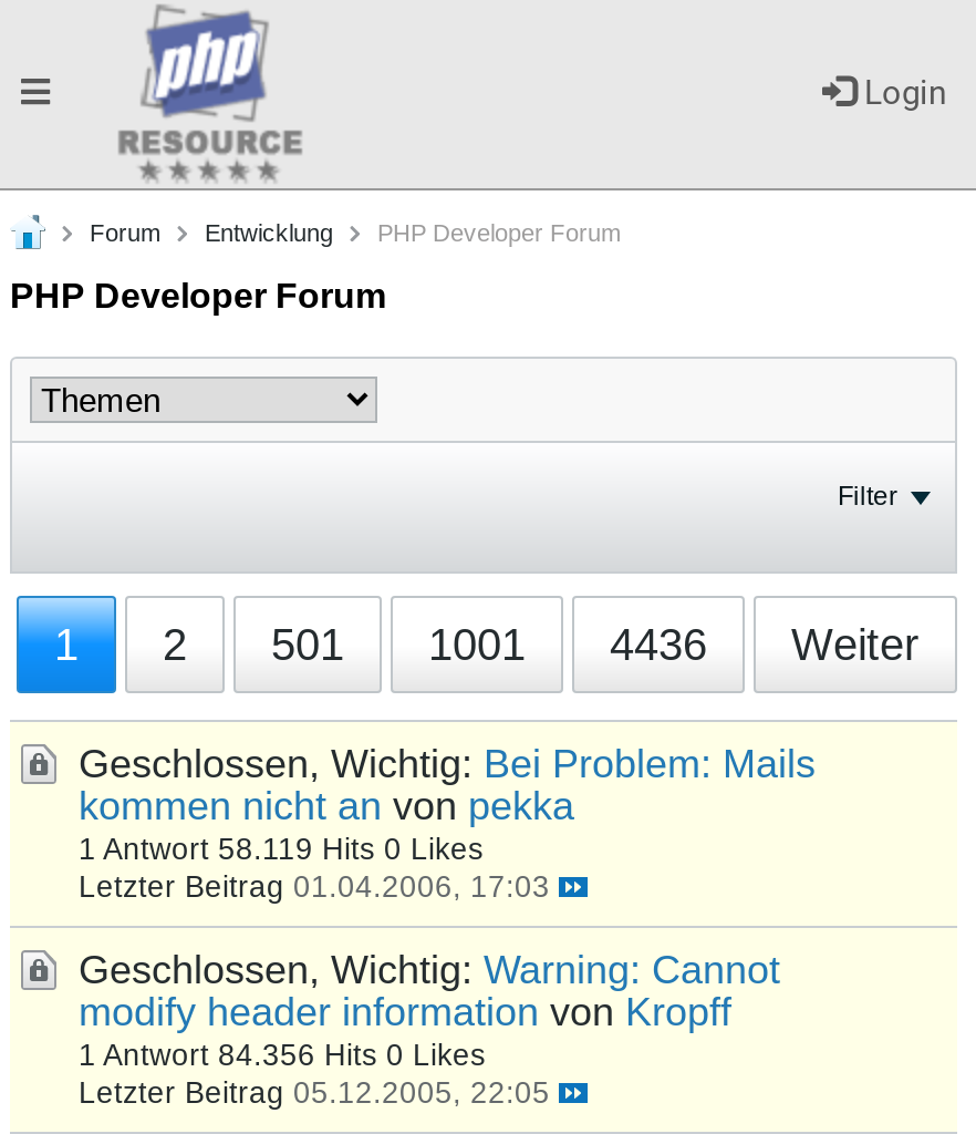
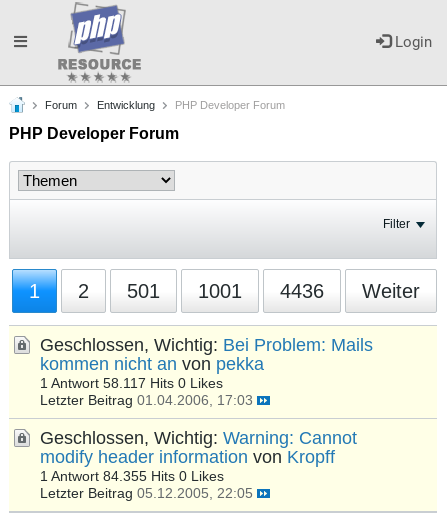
[79,833,484,866] 1 Antwort 58.119 Hits 0 Likes -> [40,376,223,391] 1 Antwort 58.117 Hits 0 Likes
[79,1039,486,1072] 1 Antwort 84.356 Hits 0 Likes -> [40,469,224,484] 1 Antwort 84.355 Hits 0 Likes

